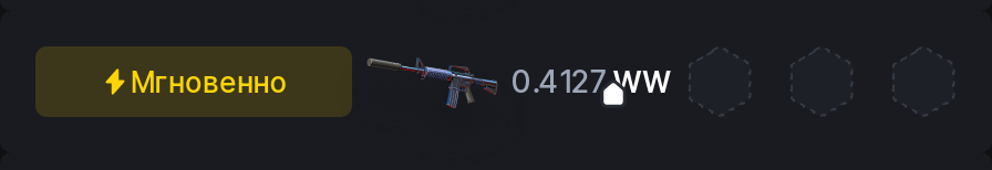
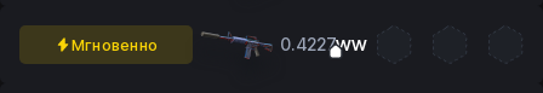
[512,62,672,100] 0.4127 WW -> [280,34,368,55] 0.4227WW

